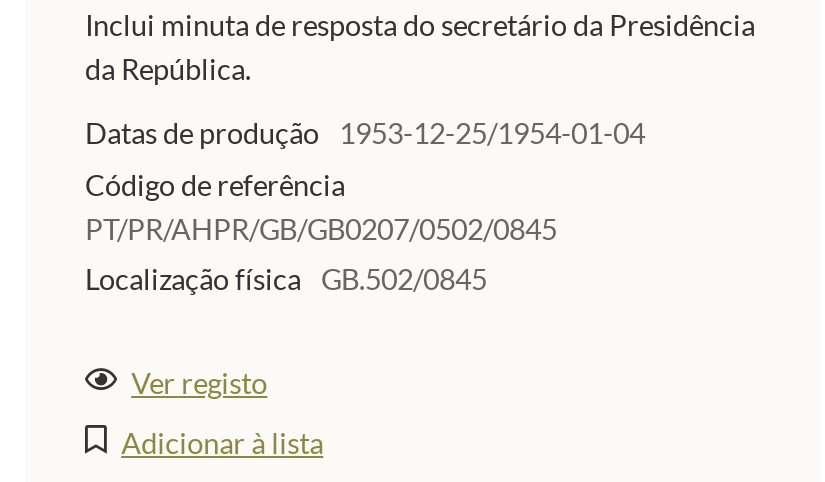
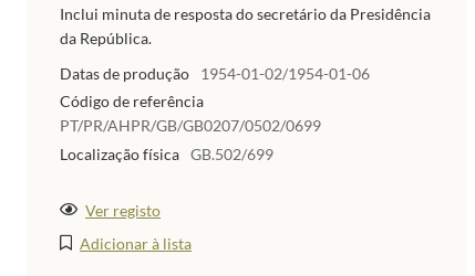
[85,115,645,149] Datas de produção 1953-12-25/1954-01-04 -> [60,64,370,82] Datas de produção 1954-01-02/1954-01-06
[85,211,557,245] PT/PR/AHPR/GB/GB0207/0502/0845 -> [60,116,321,135] PT/PR/AHPR/GB/GB0207/0502/0699
[85,262,487,296] Localização física GB.502/0845 -> [60,145,273,164] Localização física GB.502/699

